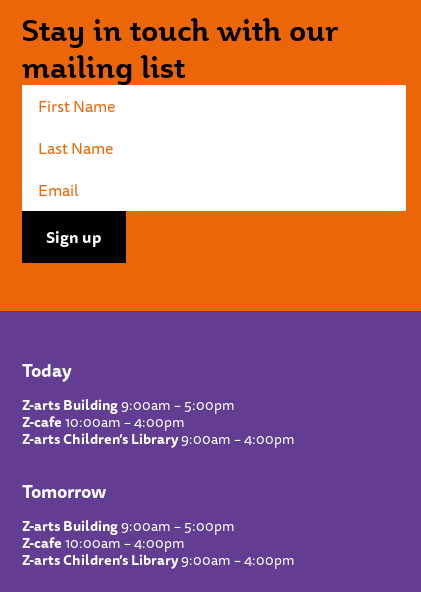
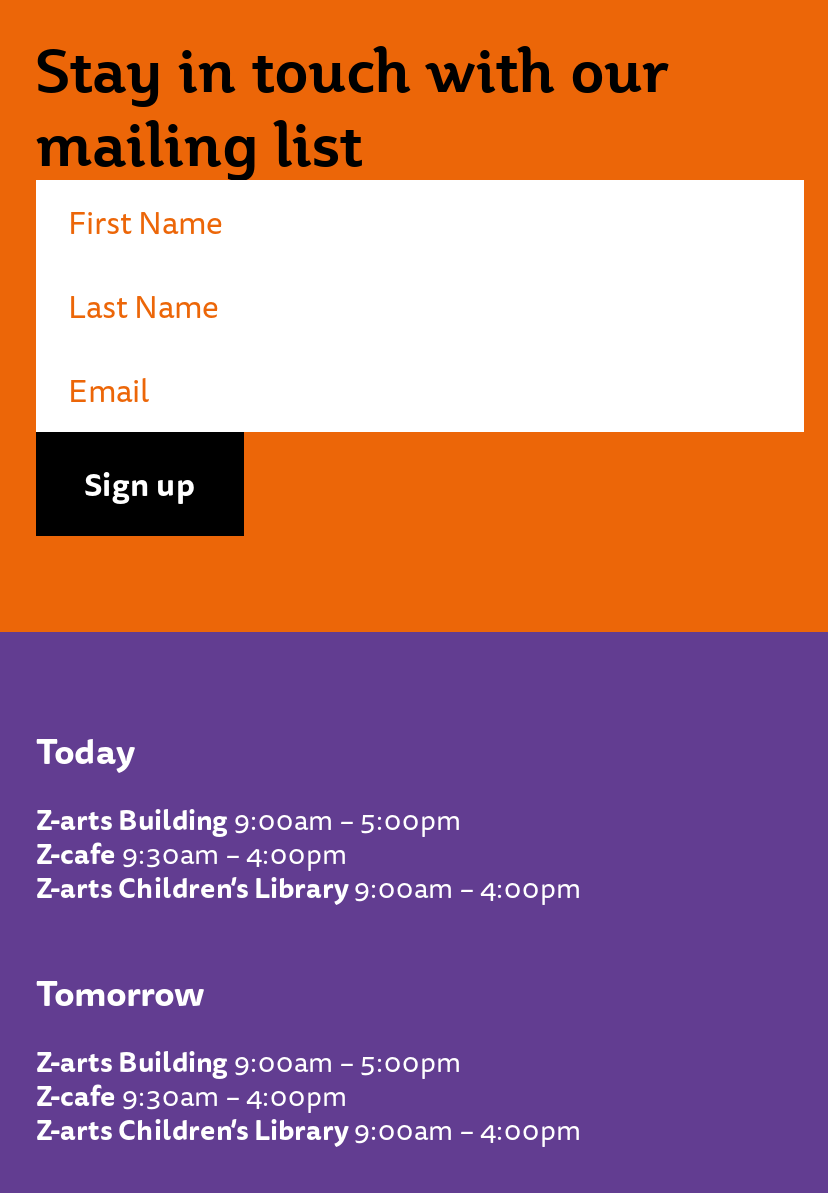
[22,411,185,433] Z-cafe 10:00am – 4:00pm -> [36,833,348,877] Z-cafe 9:30am – 4:00pm
[22,532,185,554] Z-cafe 10:00am – 4:00pm -> [36,1075,348,1119] Z-cafe 9:30am – 4:00pm

